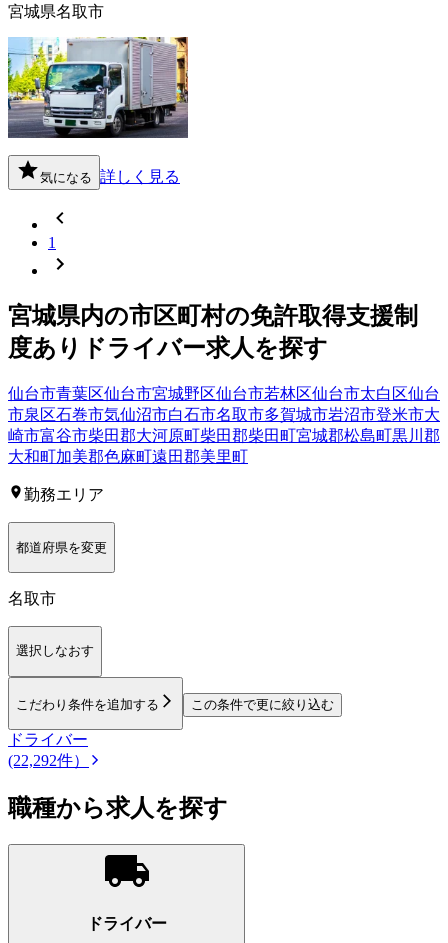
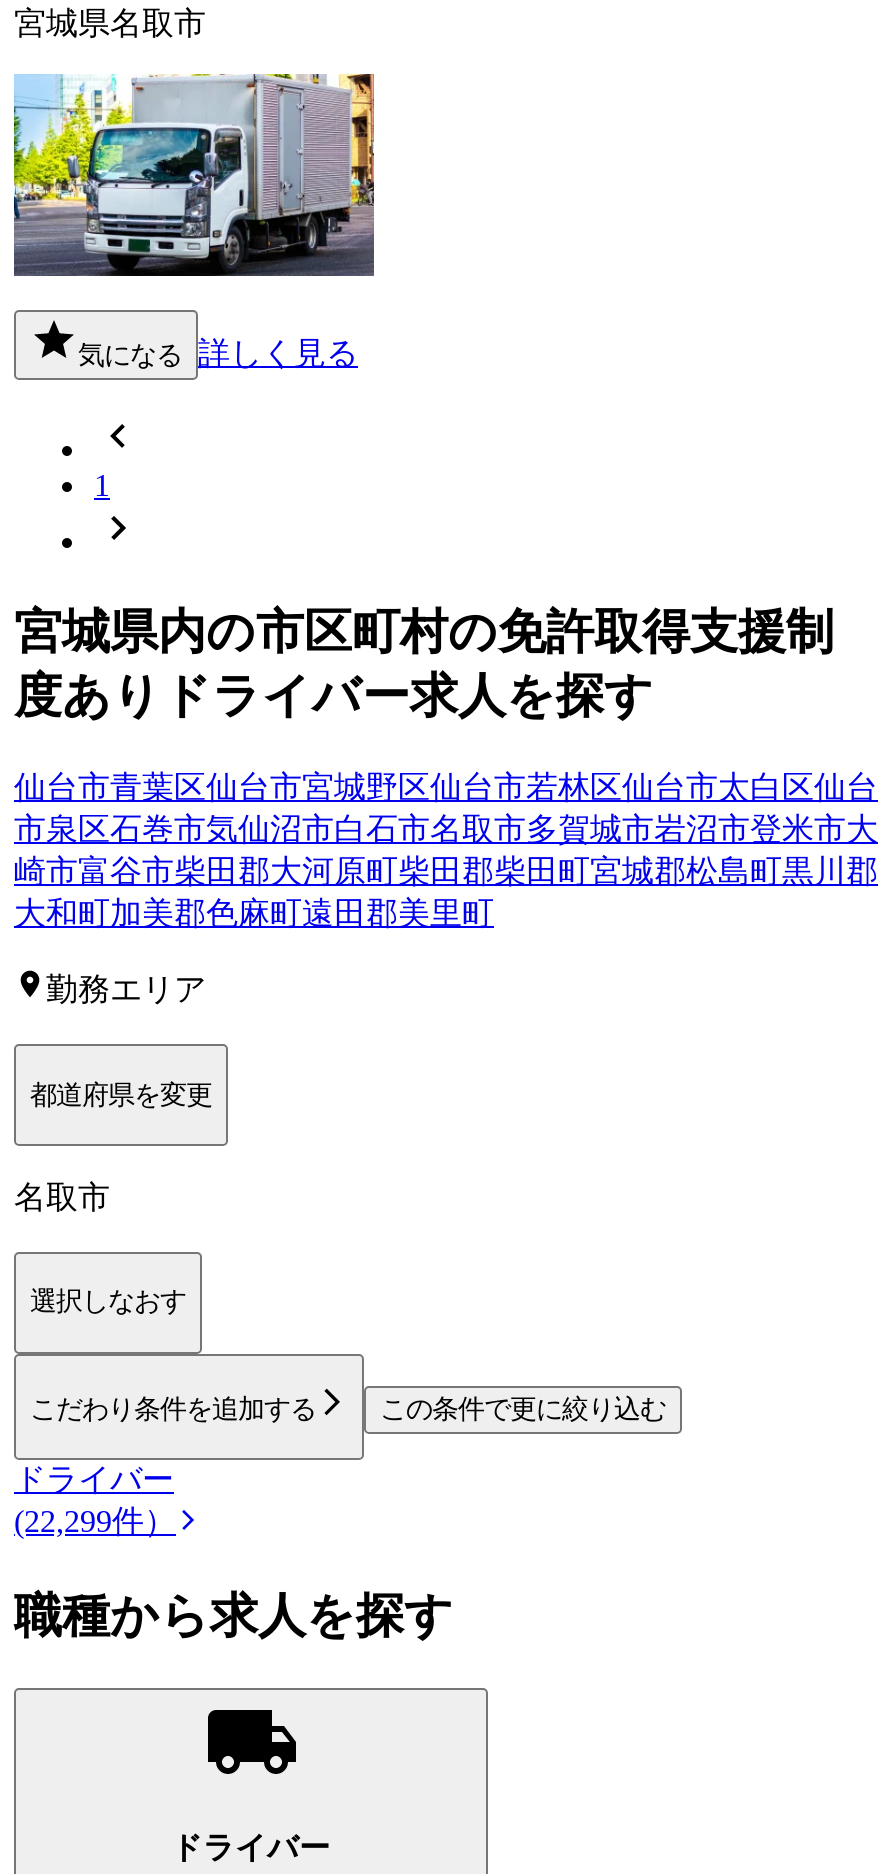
[8,752,89,769] (22,292件） -> [14,1504,176,1538] (22,299件）

